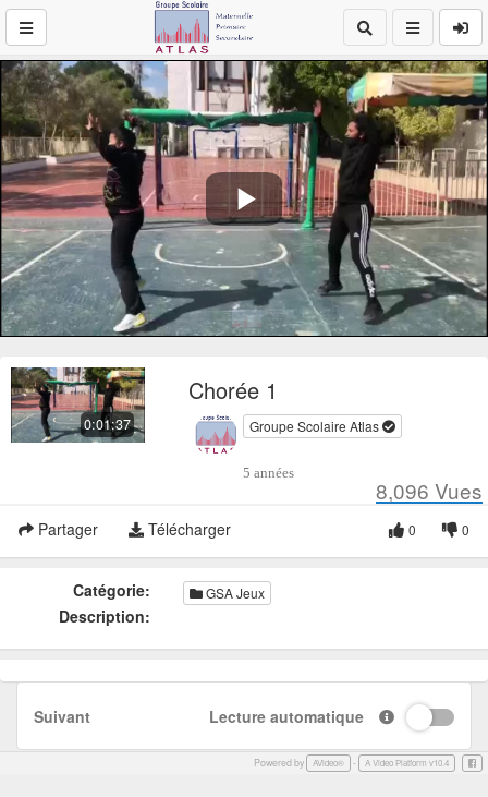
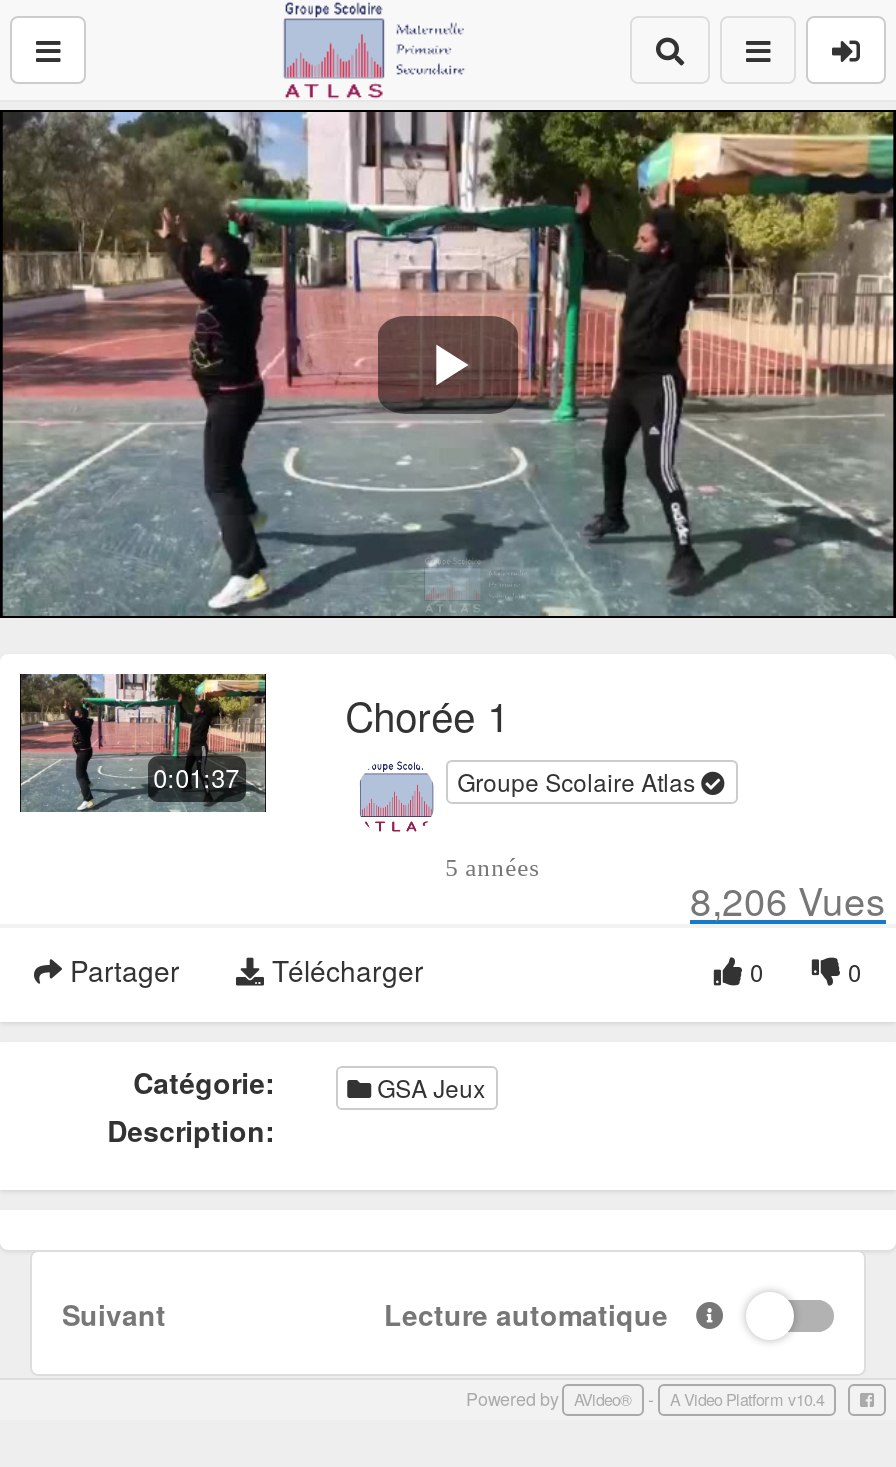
[376,476,483,505] 8,096 Vues -> [690,872,886,926] 8,206 Vues

